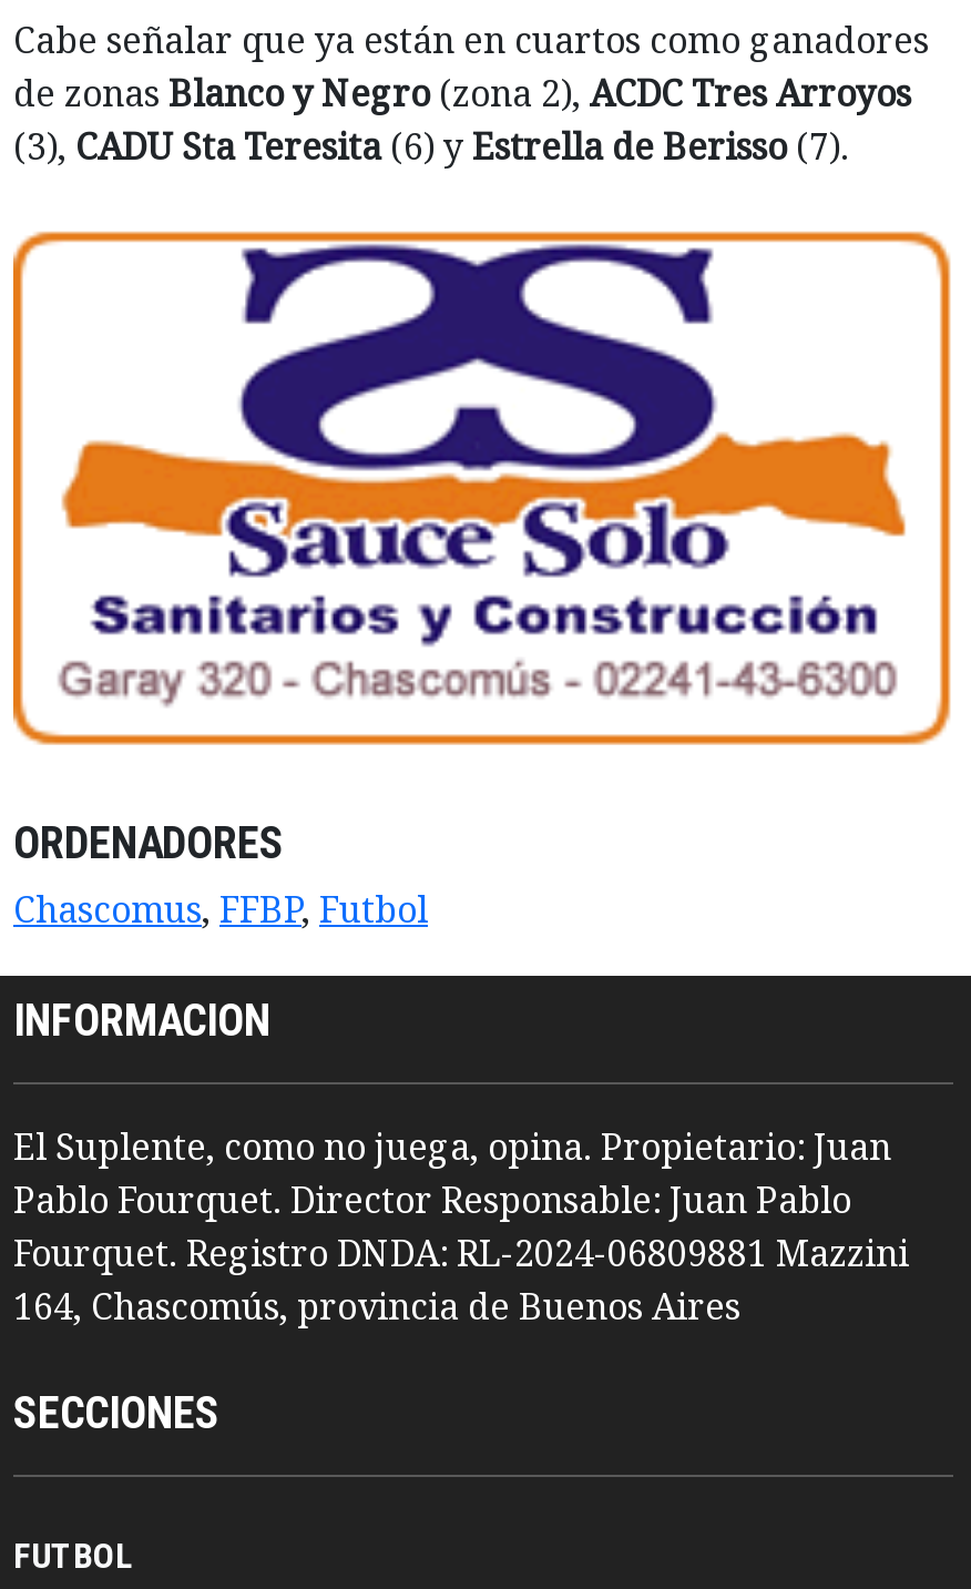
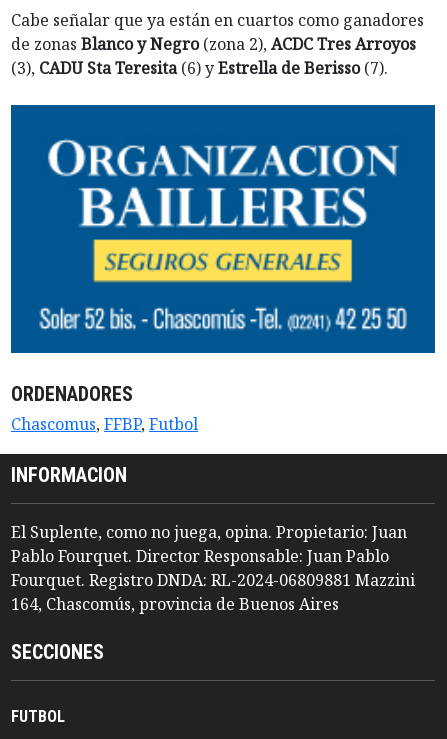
[11,228,953,752] [image] -> [10,104,436,354] [image]

